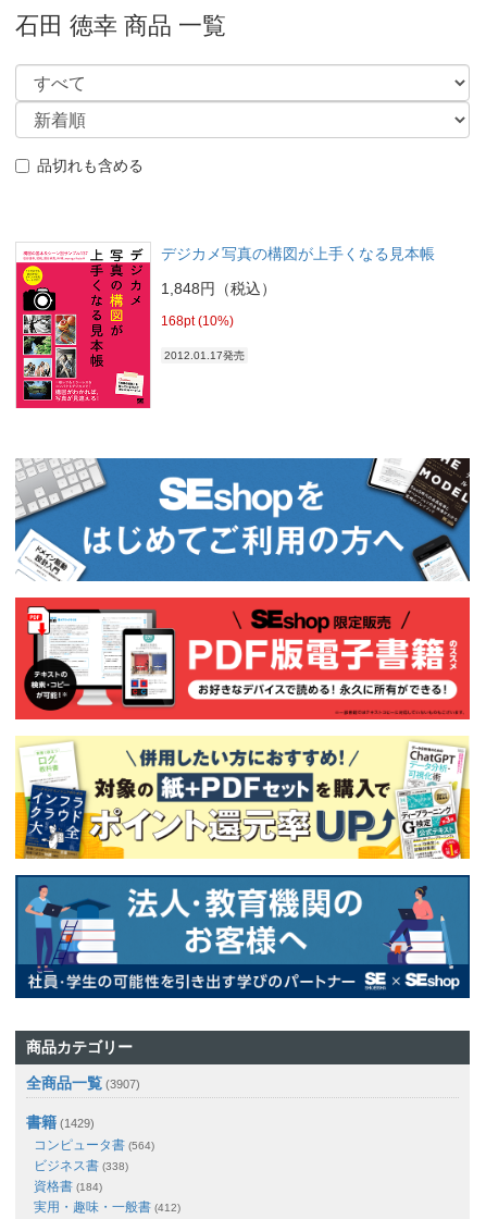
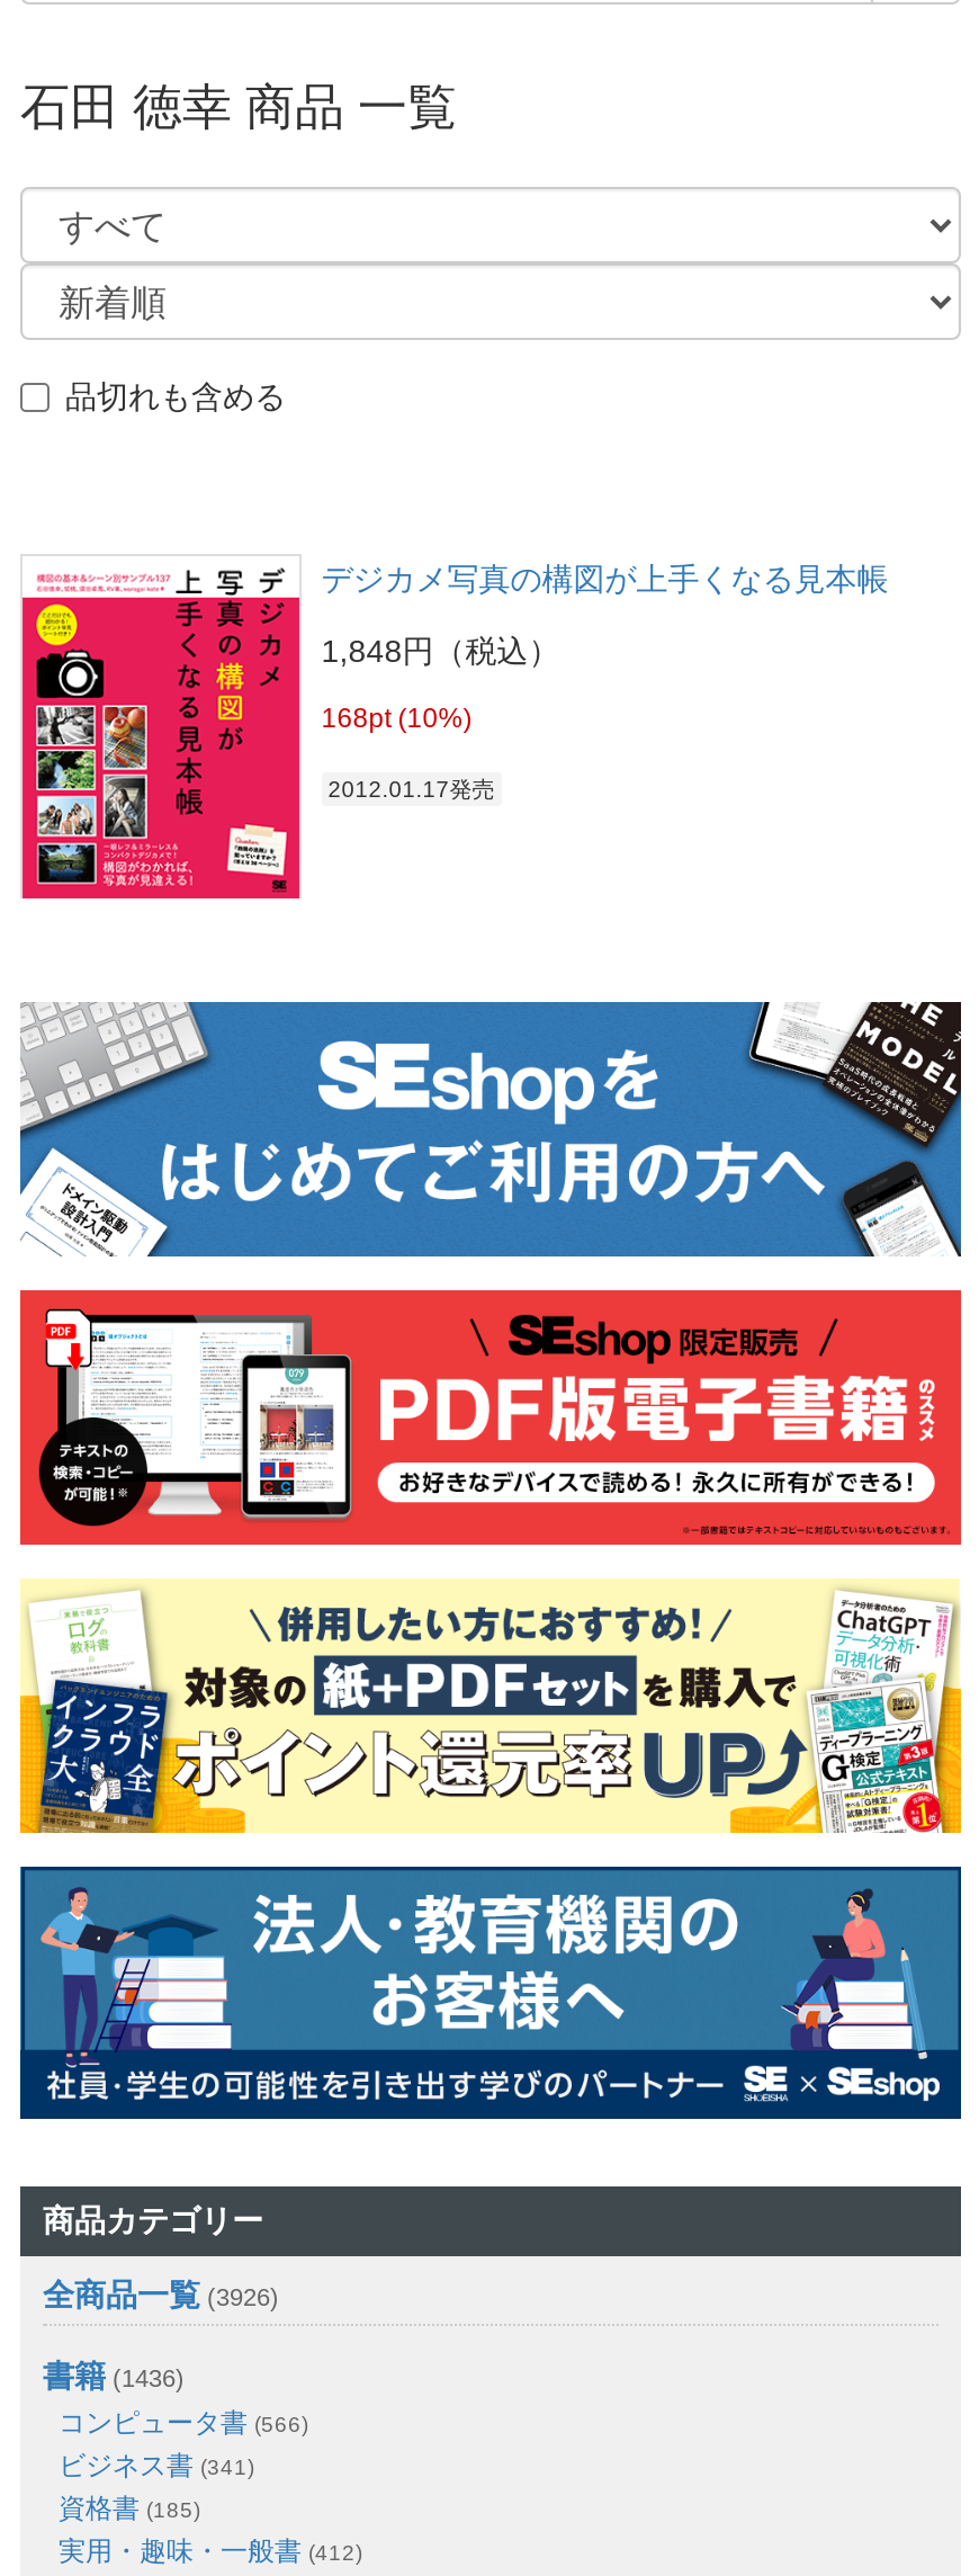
[26,1074,140,1092] 全商品一覧(3907) -> [43,2277,279,2313] 全商品一覧(3926)
[26,1114,95,1131] 書籍(1429) -> [43,2358,185,2394] 書籍(1436)
[34,1138,154,1153] コンピュータ書(564) -> [59,2408,308,2439] コンピュータ書(566)
[34,1158,128,1174] ビジネス書(338) -> [59,2450,254,2482] ビジネス書(341)
[34,1179,102,1194] 資格書(184) -> [59,2493,200,2525] 資格書(185)

